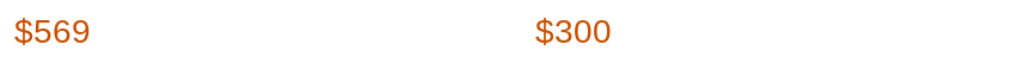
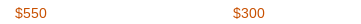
[14,12,91,50] $569 -> [15,5,47,21] $550

